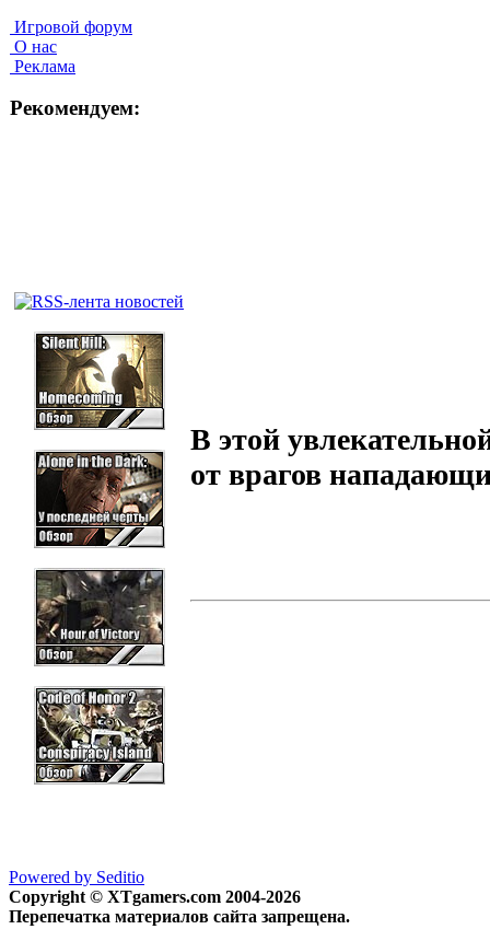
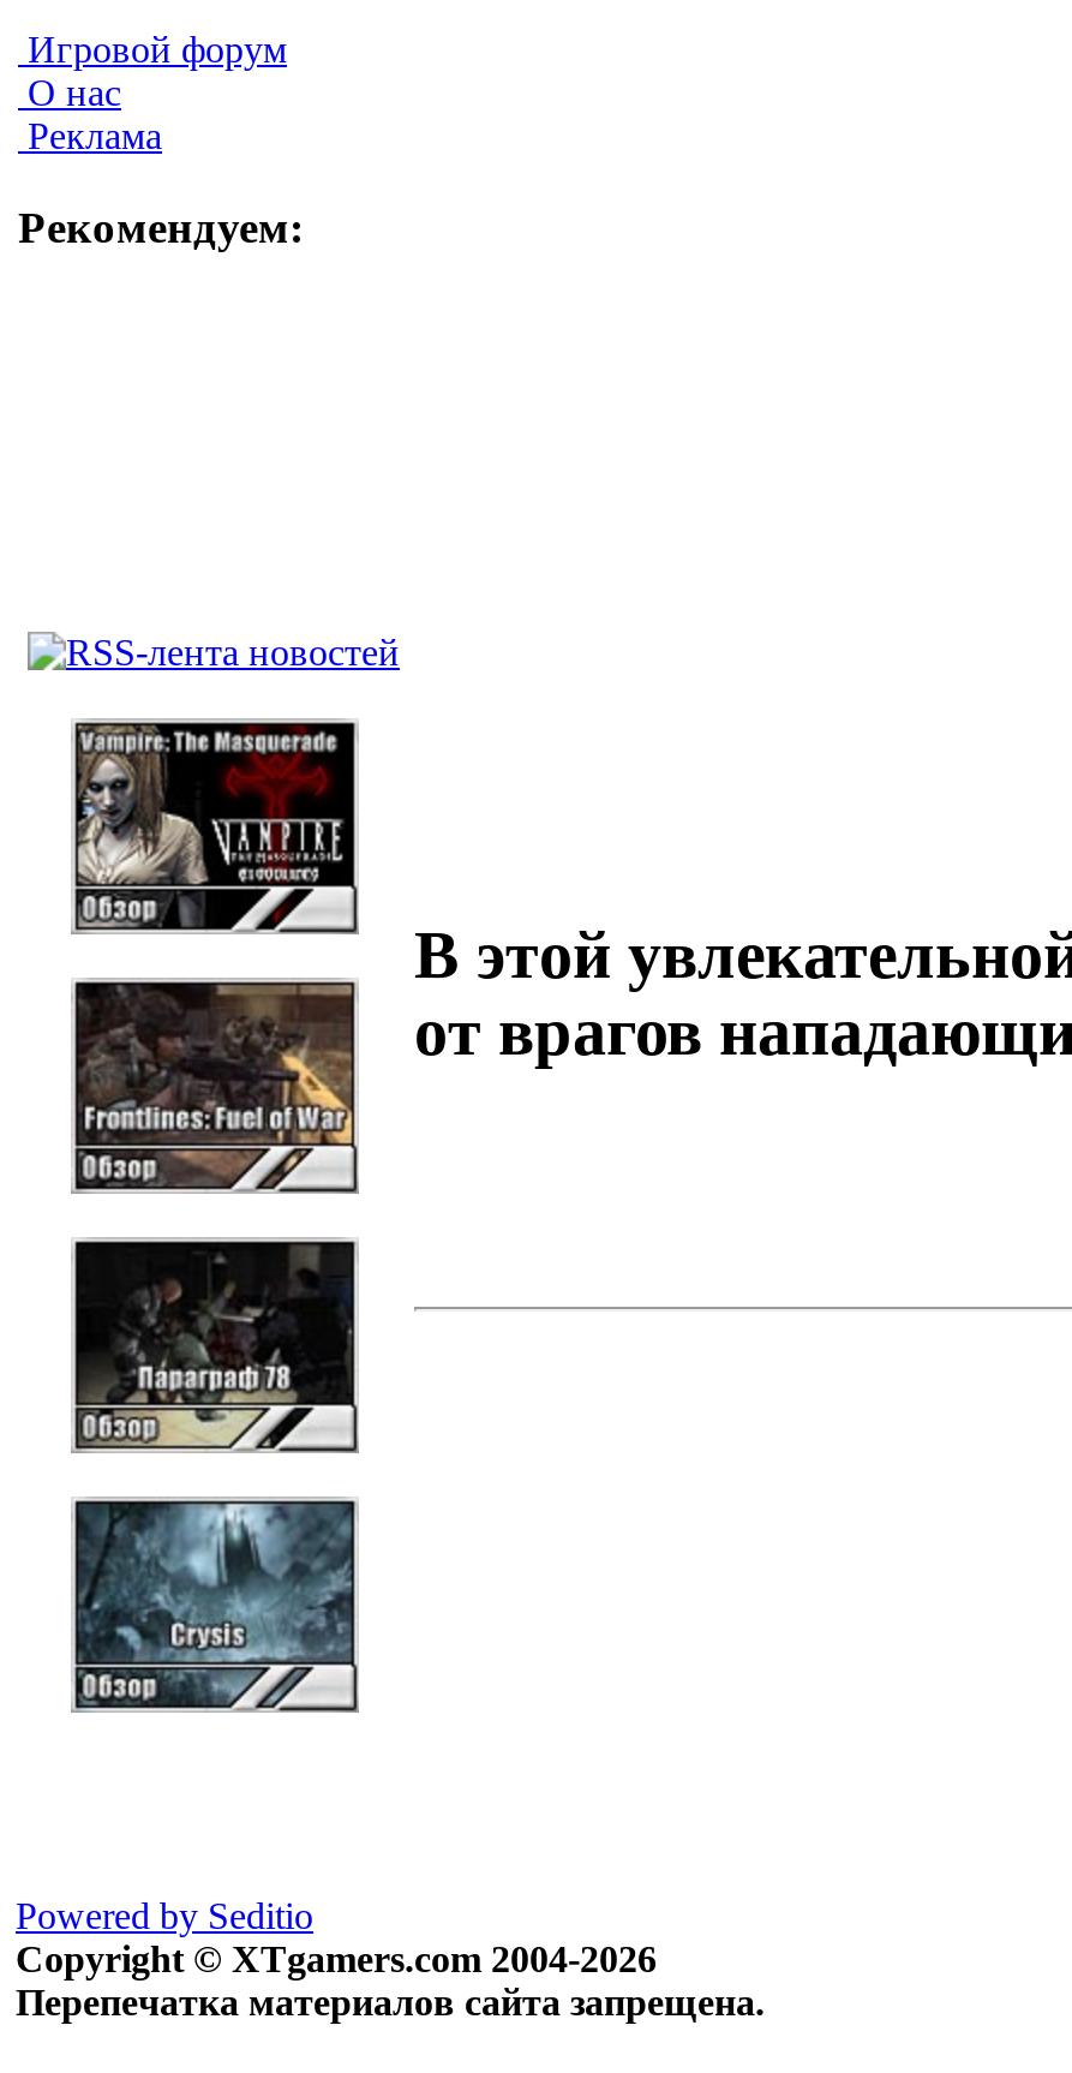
[36,334,163,428] [image] -> [76,723,354,930] [image]
[37,452,163,545] [image] -> [78,982,354,1189] [image]
[36,570,163,664] [image] -> [76,1242,354,1448] [image]
[36,688,163,782] [image] -> [76,1501,354,1708] [image]

